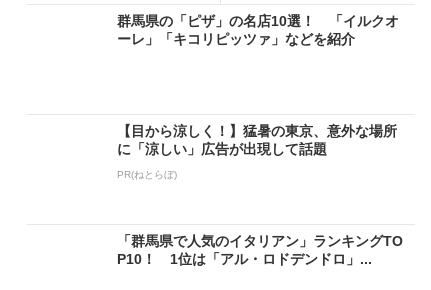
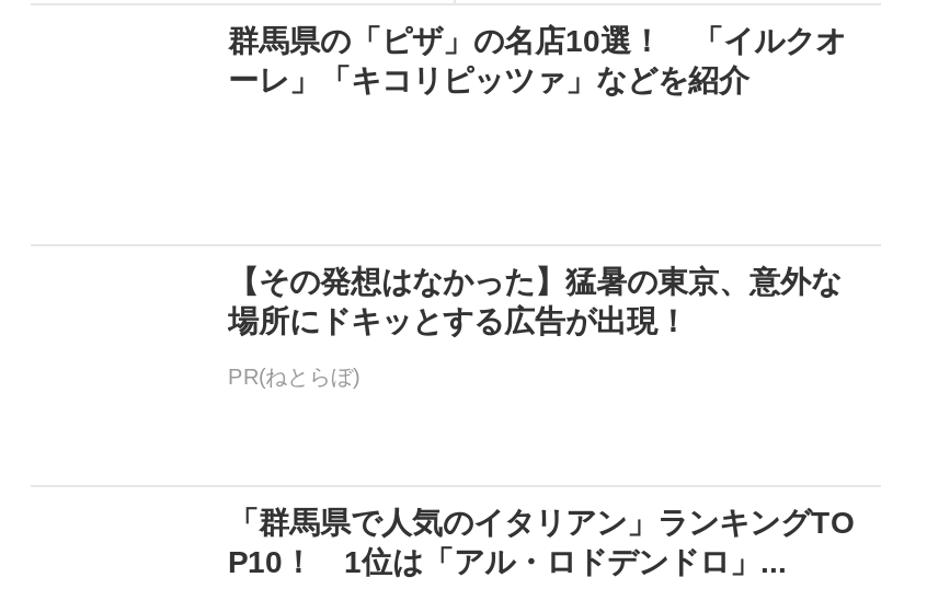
[117,123,397,157] 【目から涼しく！】猛暑の東京、意外な場所 | に「涼しい」広告が出現して話題 -> [228,263,842,338] 【その発想はなかった】猛暑の東京、意外な | 場所にドキッとする広告が出現！

